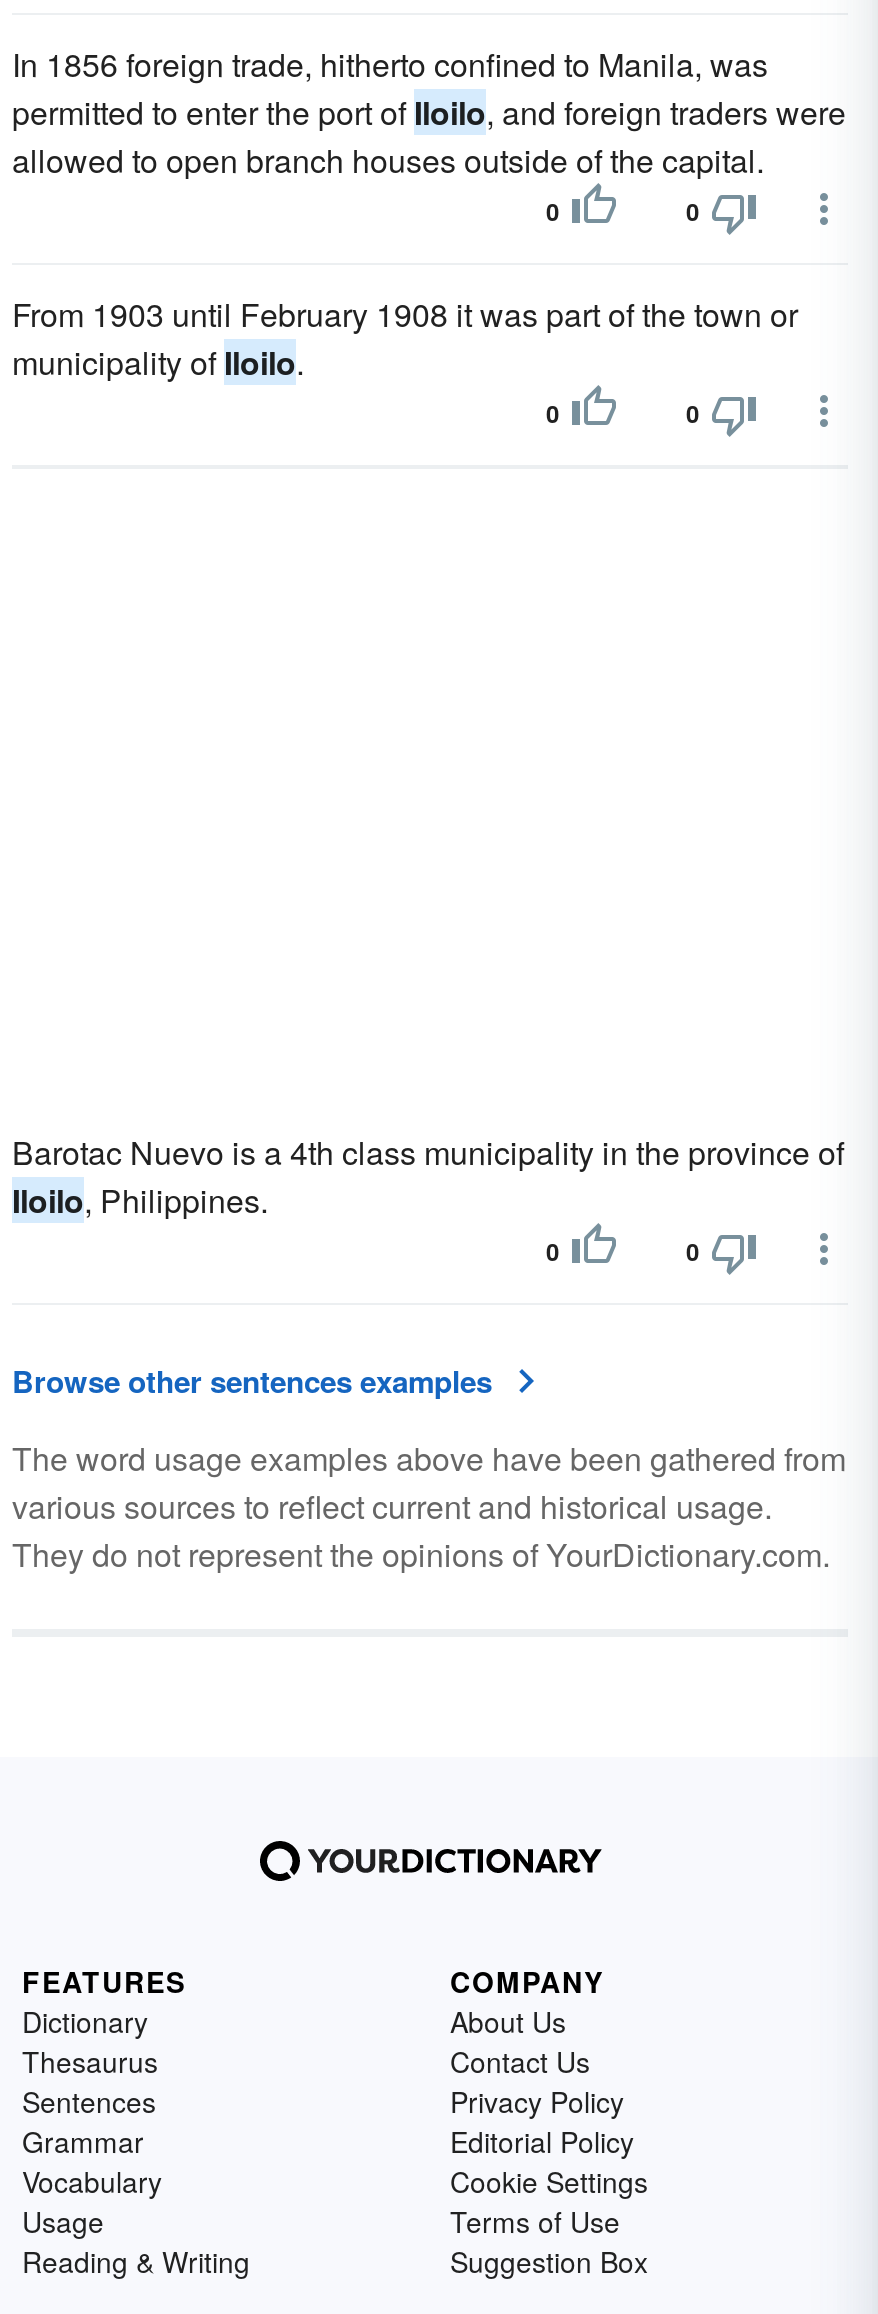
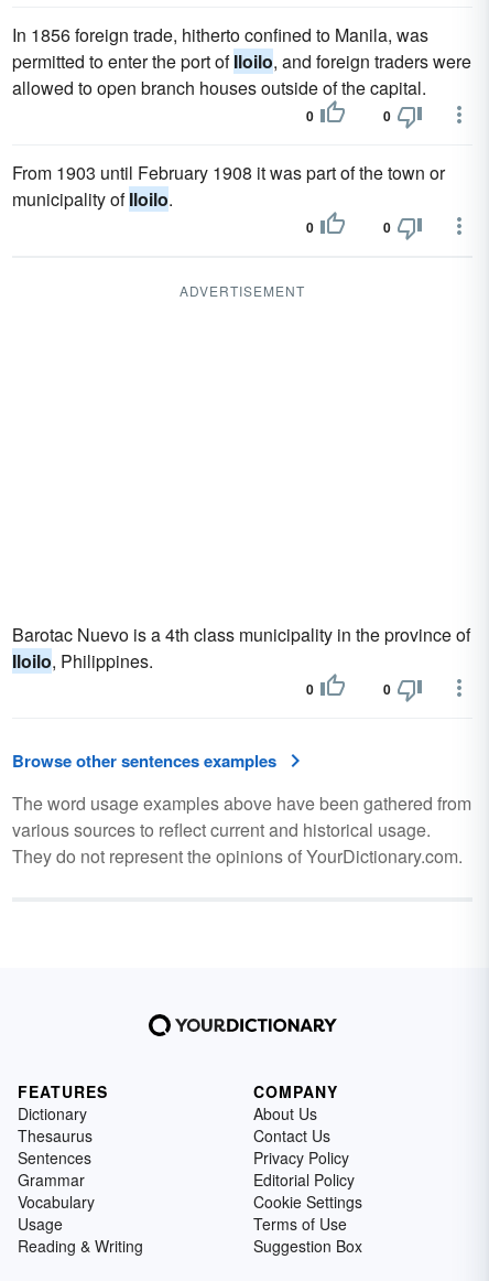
none -> [180,281,305,300] ADVERTISEMENT

